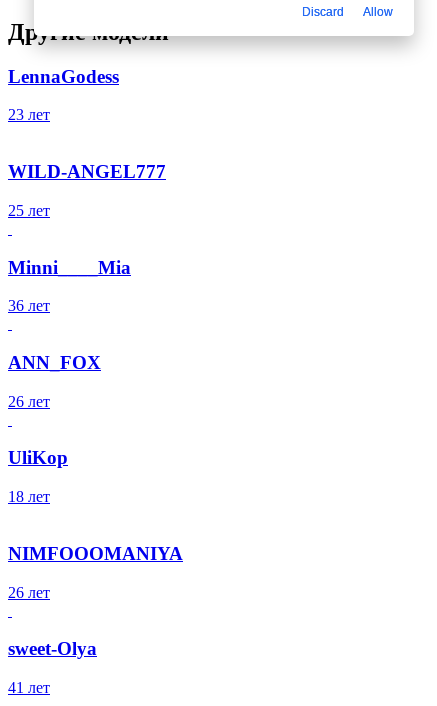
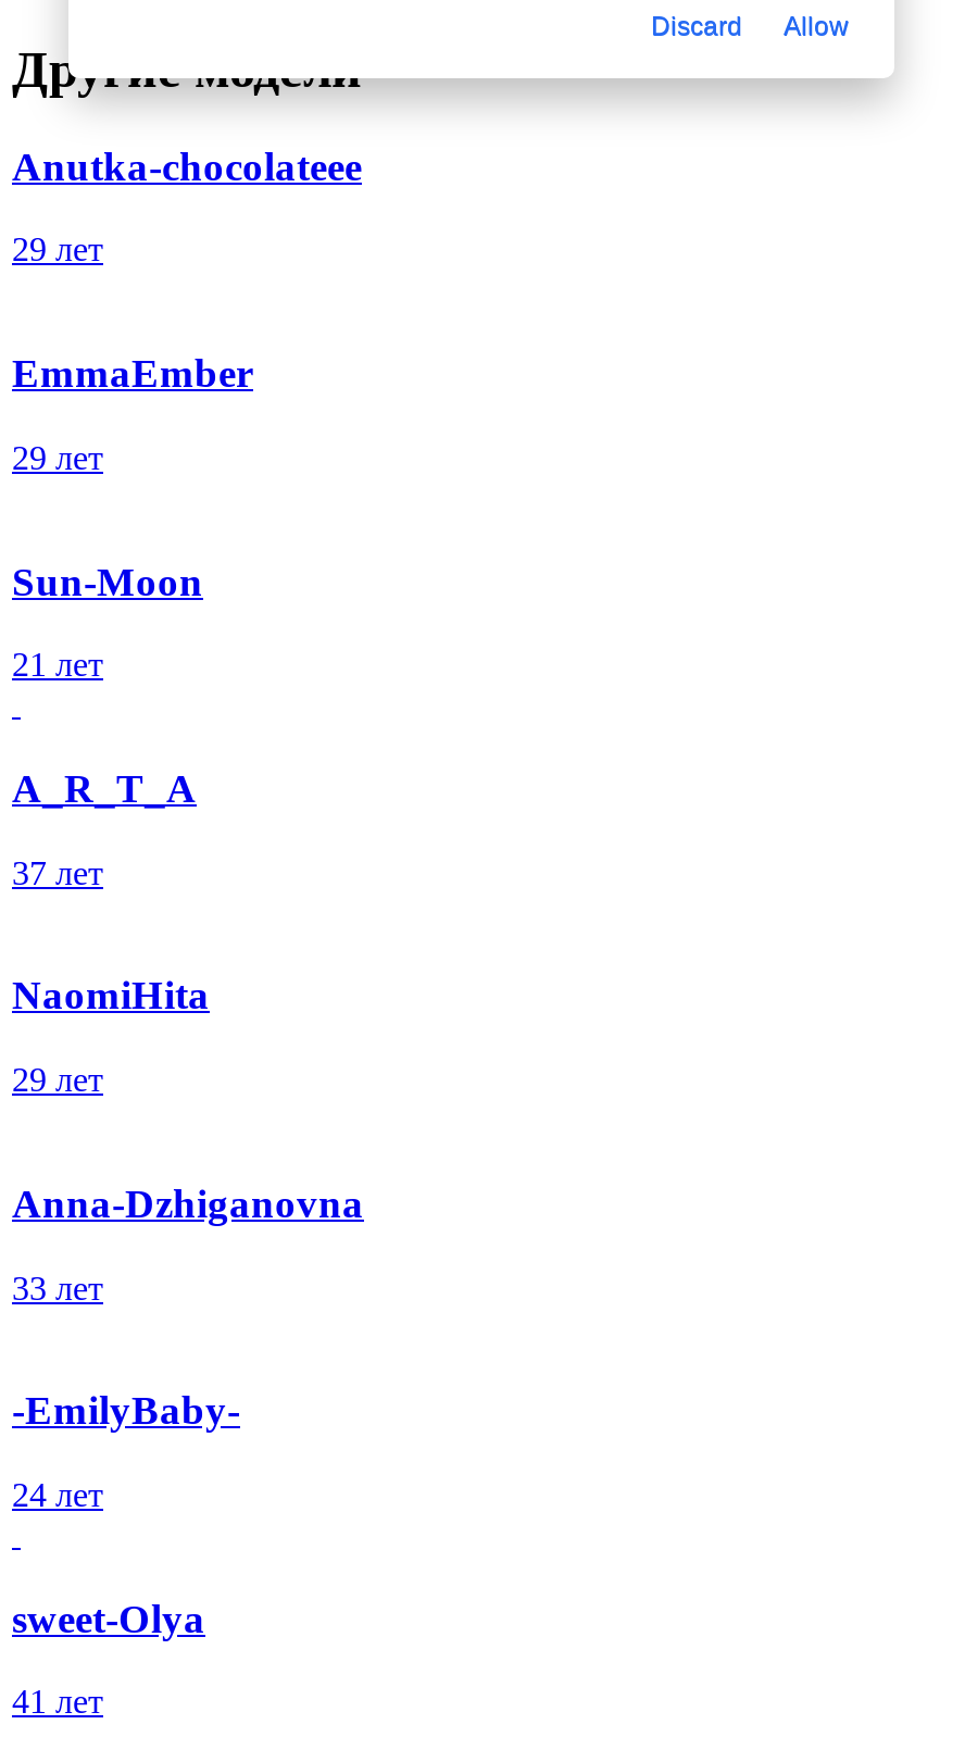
[8,66,183,601] LennaGodess | 23 лет | WILD-ANGEL777 | 25 лет | Minni____Mia | 36 лет | ANN_FOX | 26 лет | UliKop | 18 лет | NIMFOOOMANIYA | 26 лет -> [12,143,364,1513] Anutka-chocolateee | 29 лет | EmmaEmber | 29 лет | Sun-Moon | 21 лет | A_R_T_A | 37 лет | NaomiHita | 29 лет | Anna-Dzhiganovna | 33 лет | -EmilyBaby- | 24 лет

